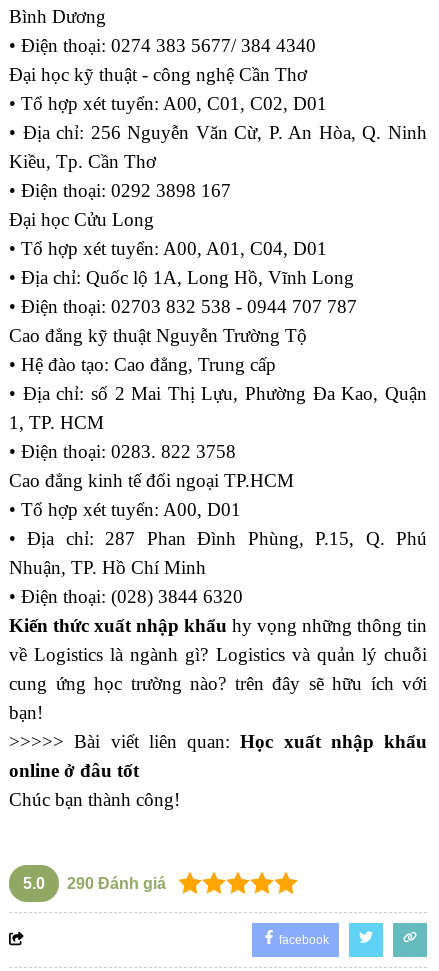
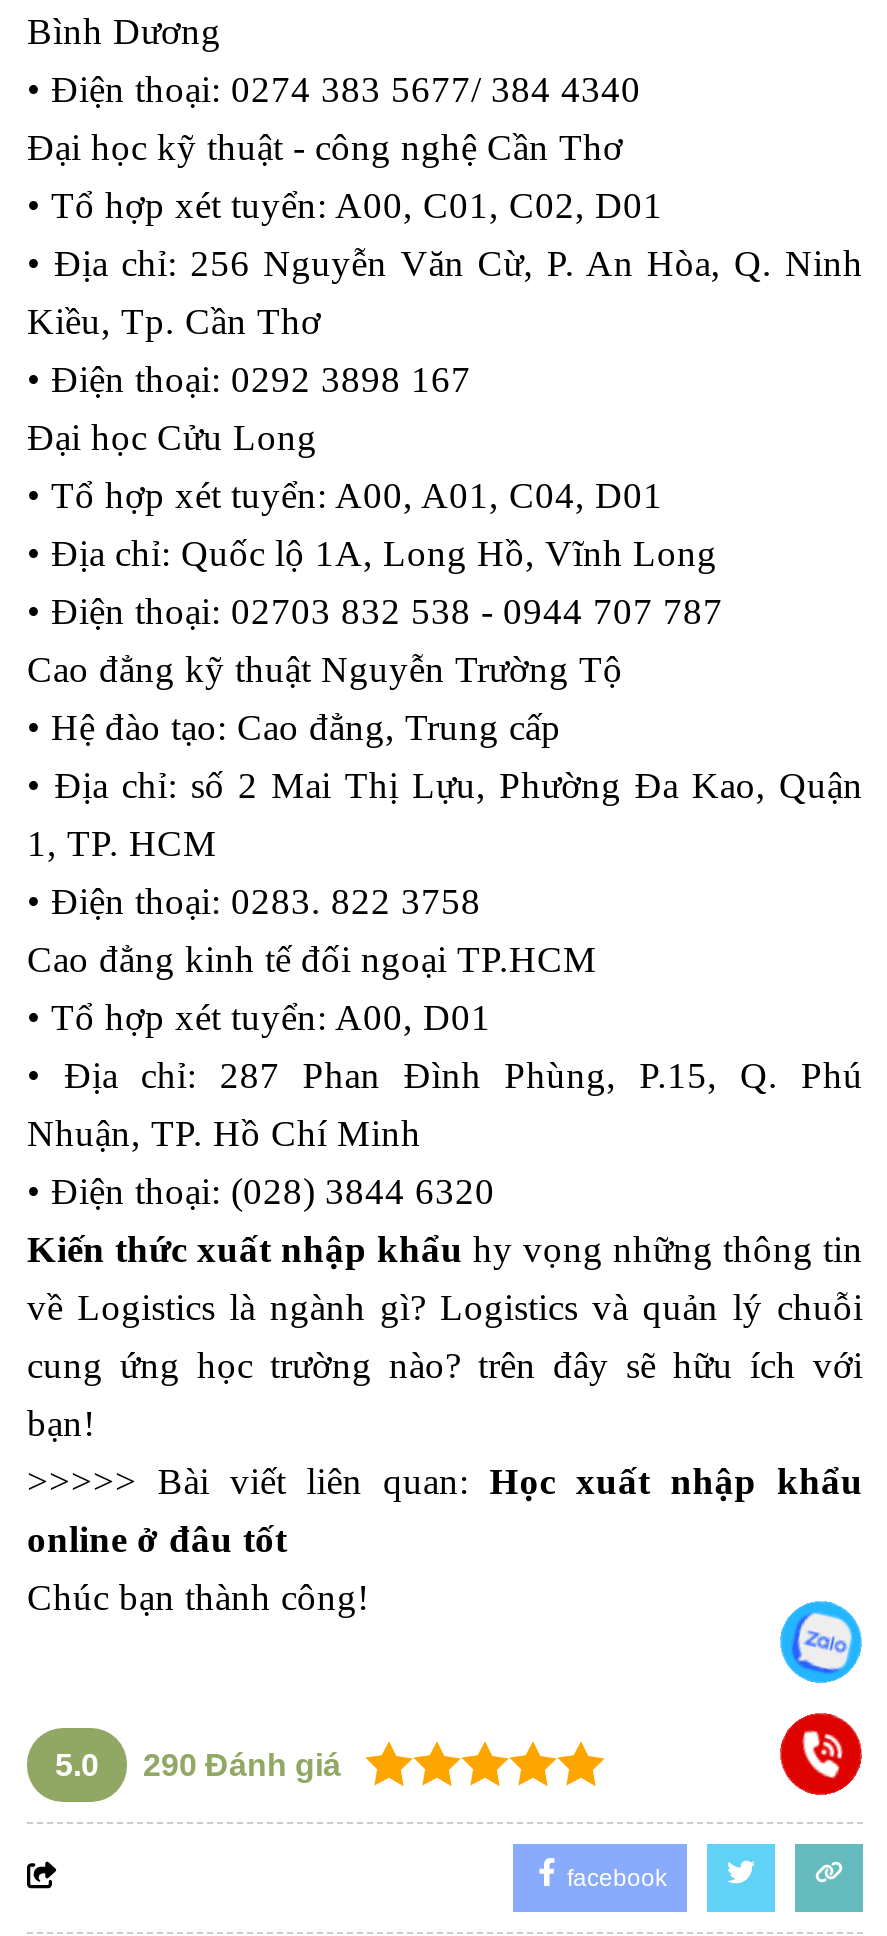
none -> [777,1598,865,1686] [image]
none -> [777,1710,865,1798] [image]

